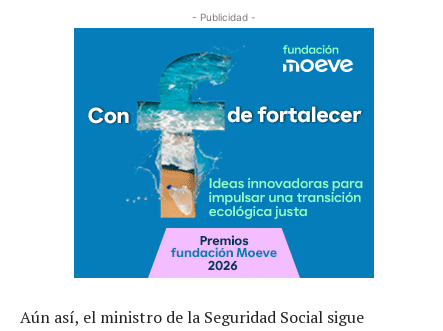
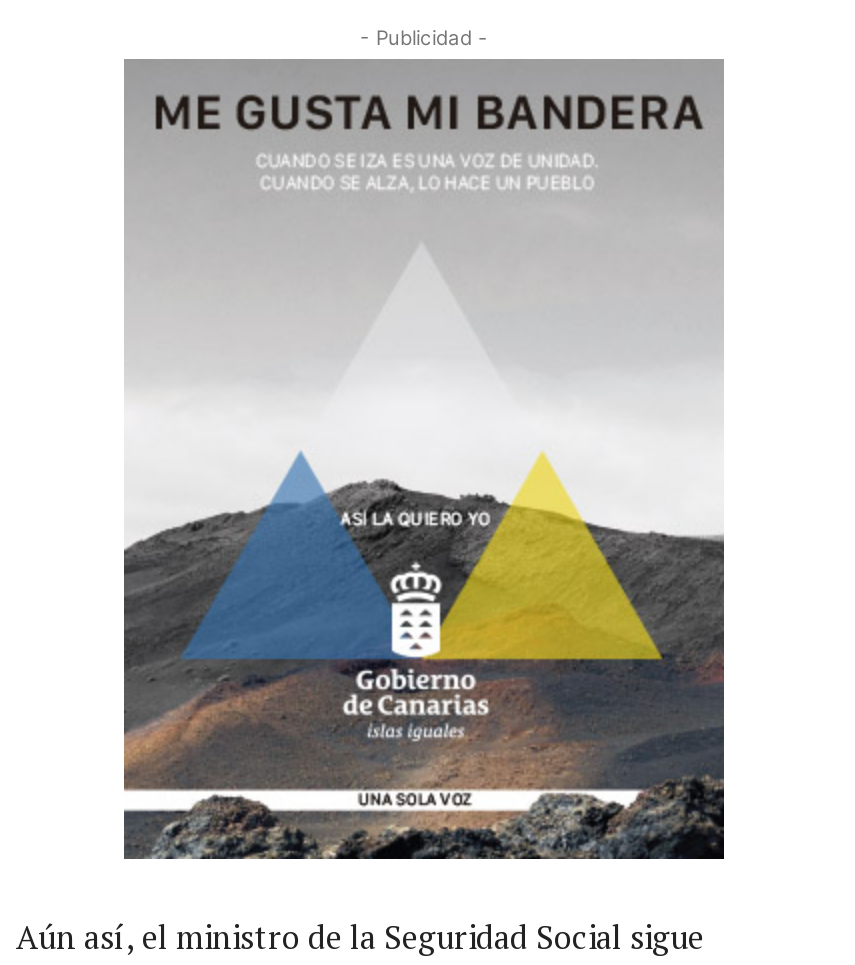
[73,27,375,279] [image] -> [122,57,726,861] [image]

